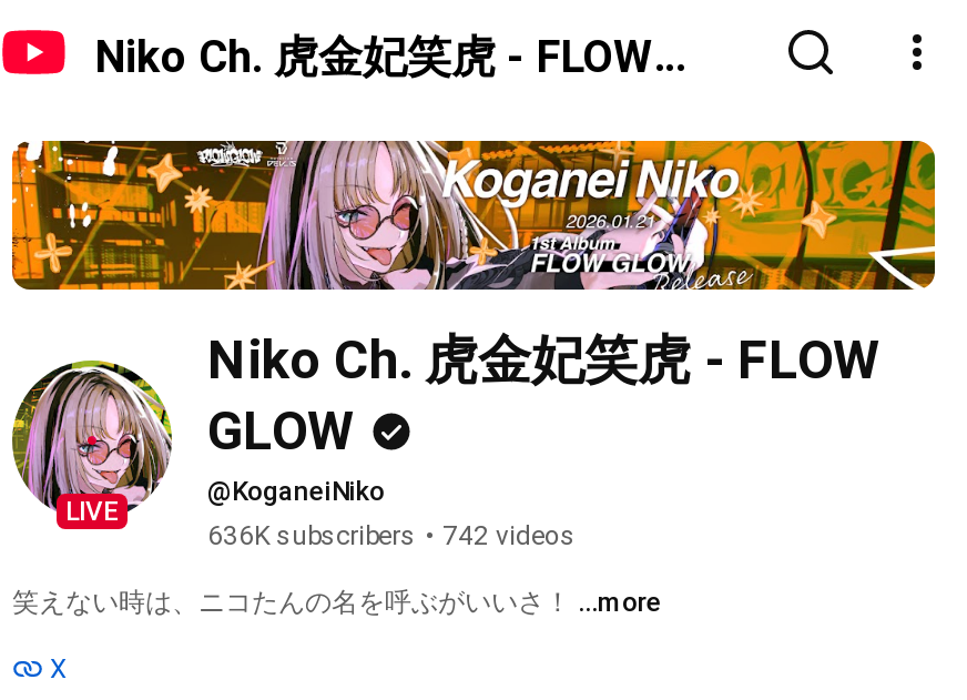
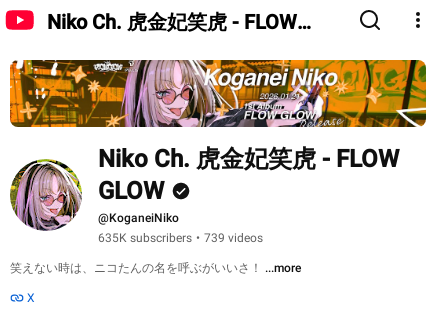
[65,496,119,527] LIVE -> none
[207,520,576,551] 636K subscribers • 742 videos -> [98,231,263,245] 635K subscribers • 739 videos

